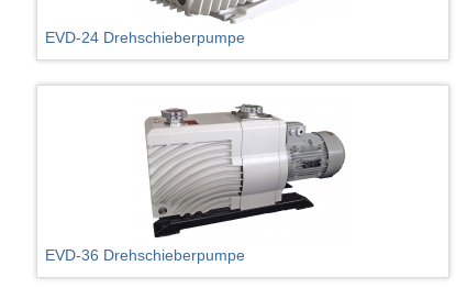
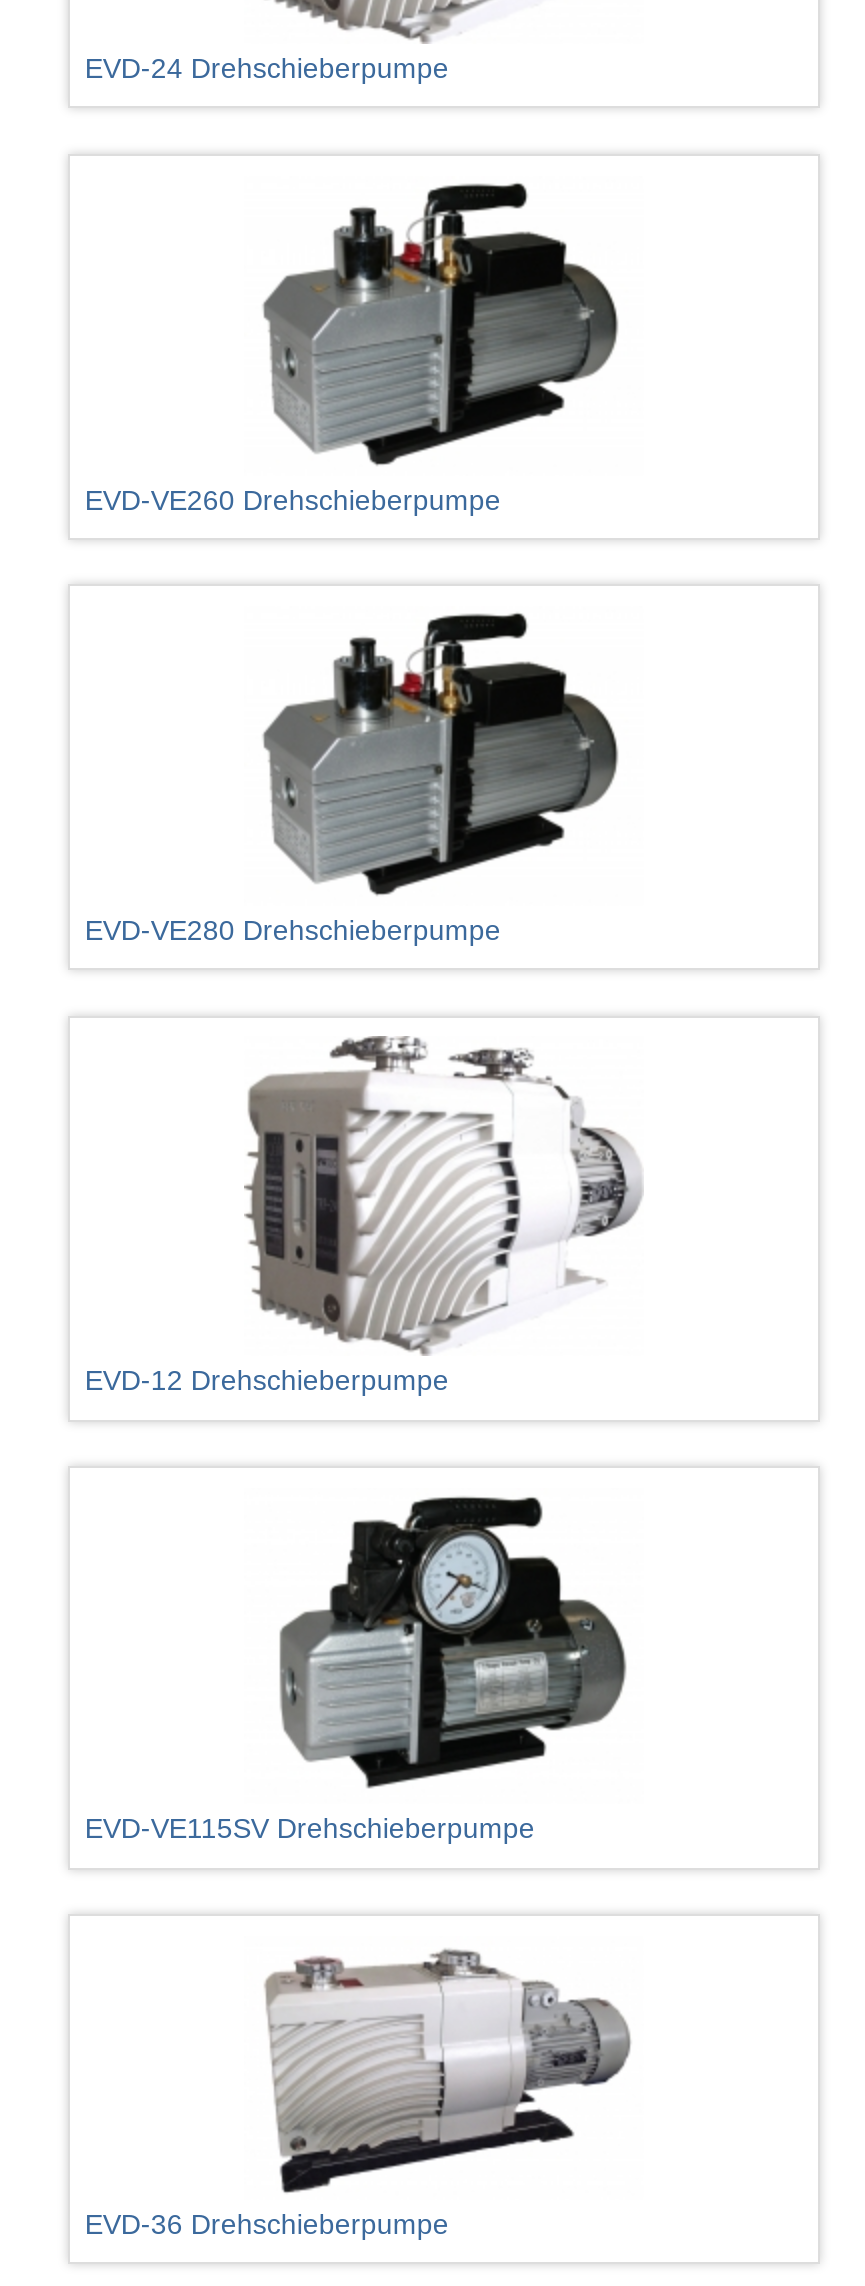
none -> [85,182,620,516] [image] | EVD-VE260 Drehschieberpumpe
none -> [85,612,620,946] [image] | EVD-VE280 Drehschieberpumpe
none -> [85,1034,644,1397] [image] | EVD-12 Drehschieberpumpe
none -> [85,1494,628,1844] [image] | EVD-VE115SV Drehschieberpumpe

